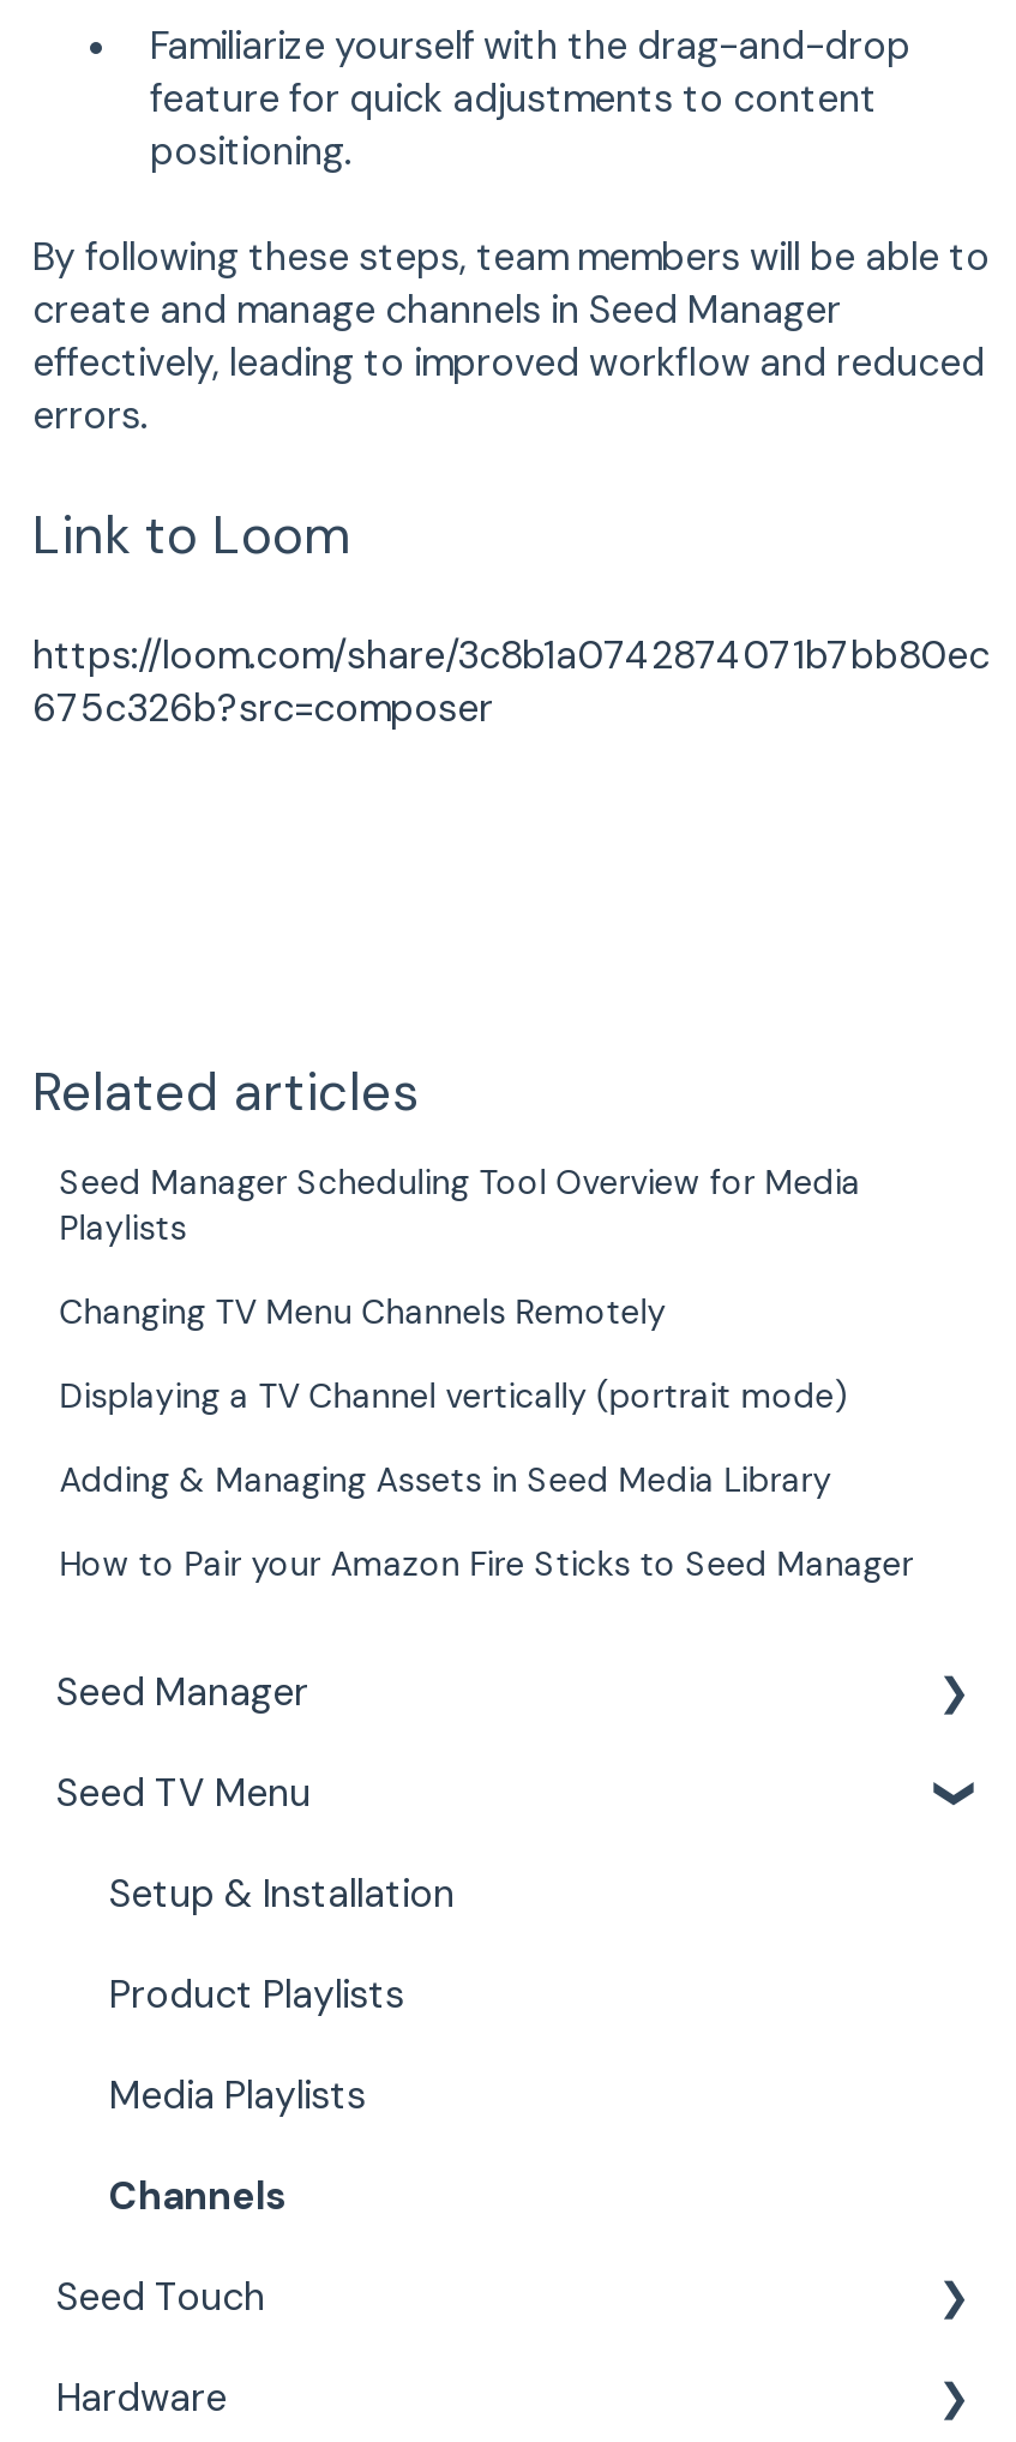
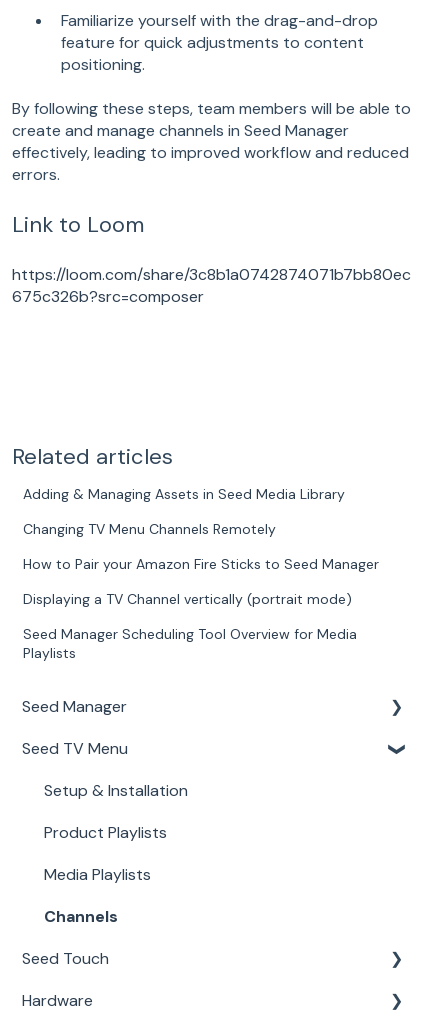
moved [59,1162,861,1250] -> [23,625,357,662]: Seed Manager Scheduling Tool Overview for Media | Playlists
moved [59,1291,913,1586] -> [23,485,379,608]: Adding & Managing Assets in Seed Media Library | Changing TV Menu Channels Remotely | How to Pair your Amazon Fire Sticks to Seed Manager | Displaying a TV Channel vertically (portrait mode)

